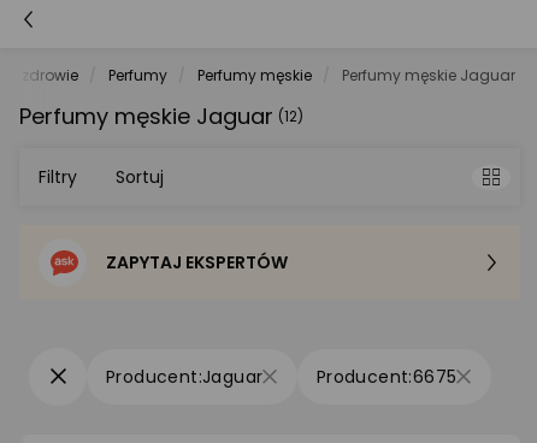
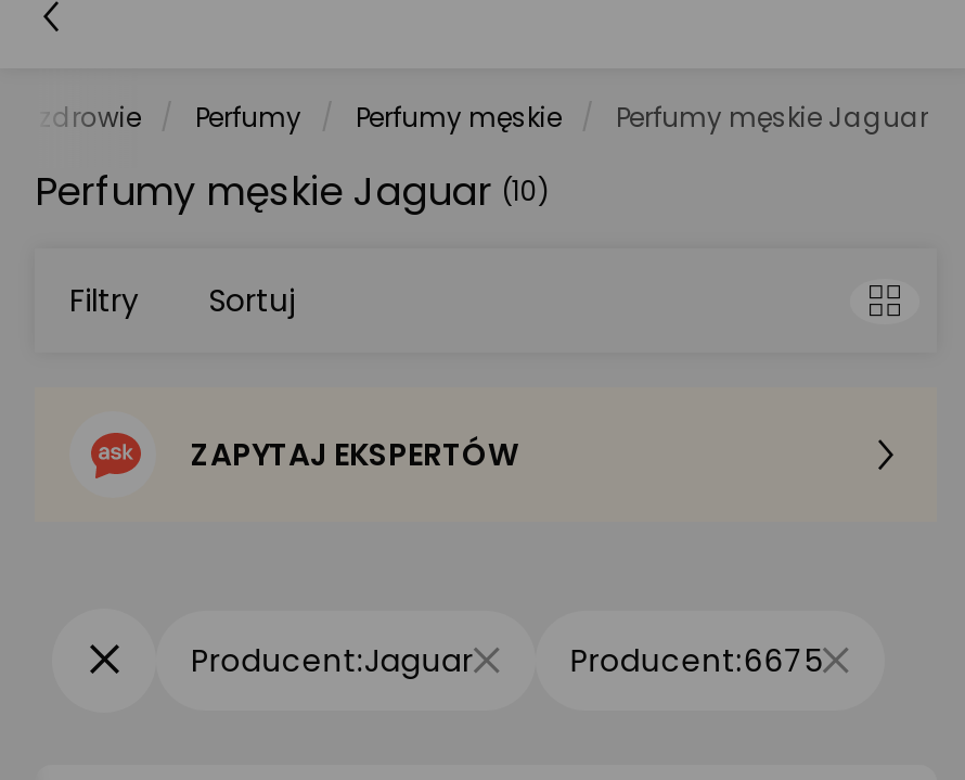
[19,101,303,131] Perfumy męskie Jaguar (12) -> [35,164,549,218] Perfumy męskie Jaguar (10)

